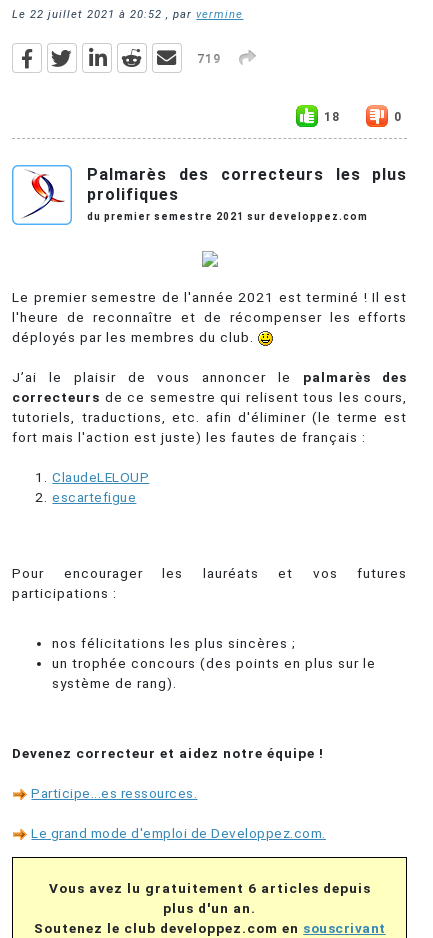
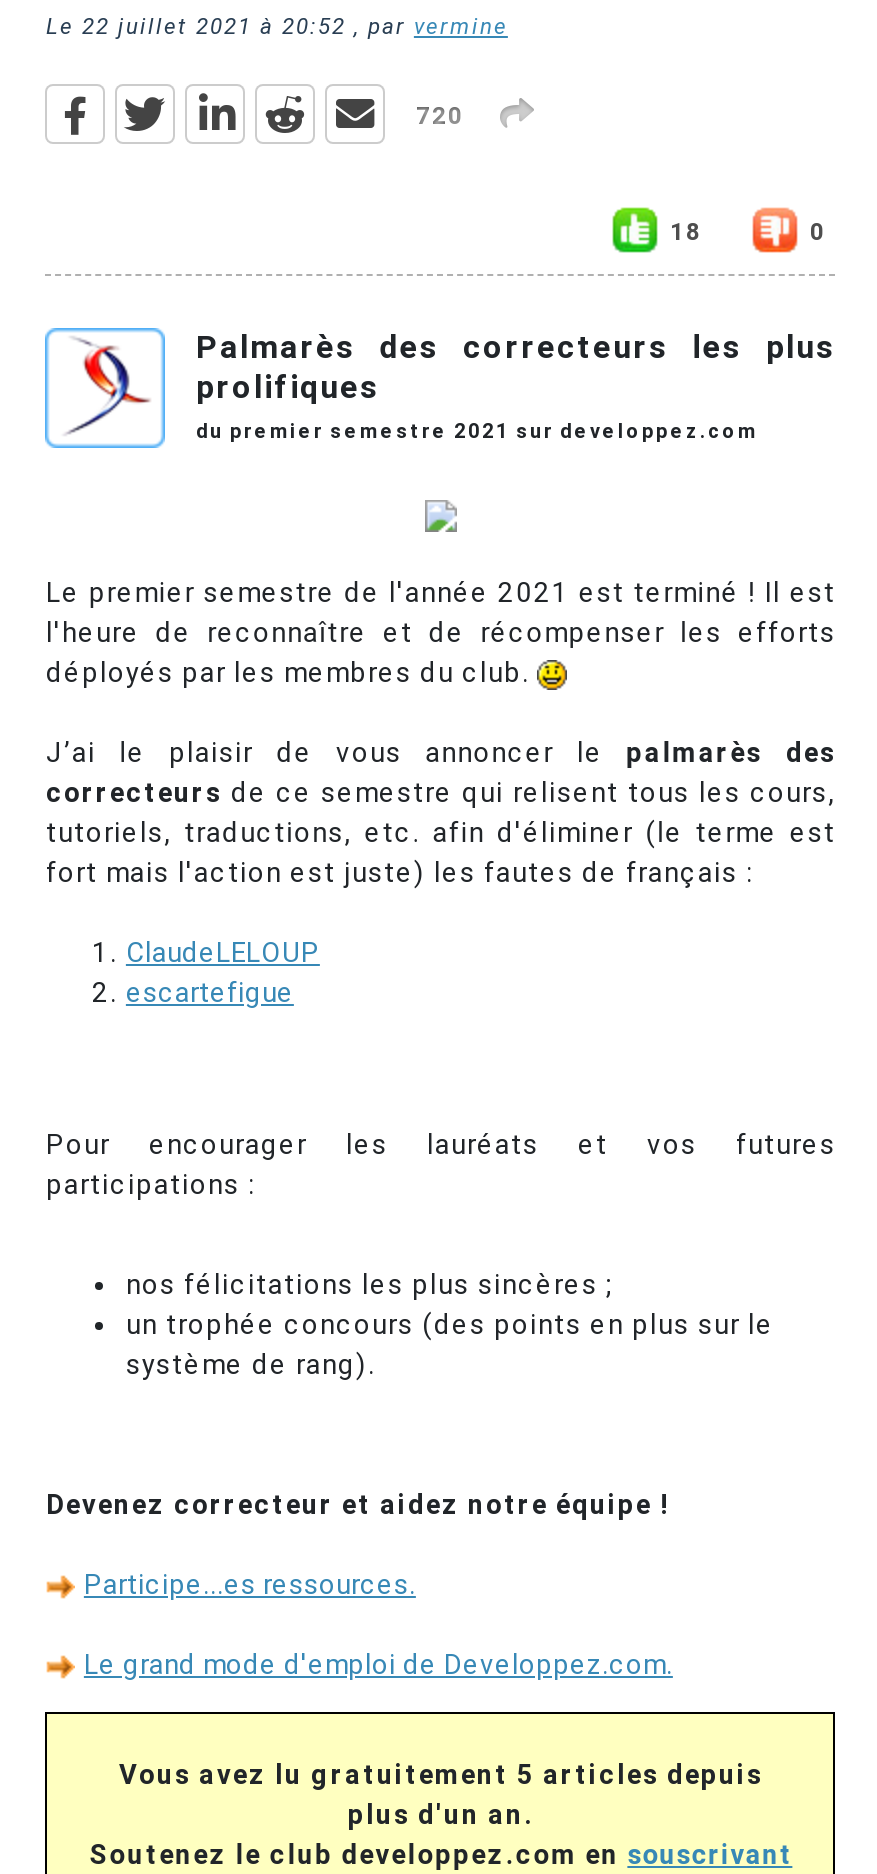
[197,52,221,66] 719 -> [416,103,464,131] 720
[49,880,371,896] Vous avez lu gratuitement 6 articles depuis -> [119,1758,763,1790] Vous avez lu gratuitement 5 articles depuis

